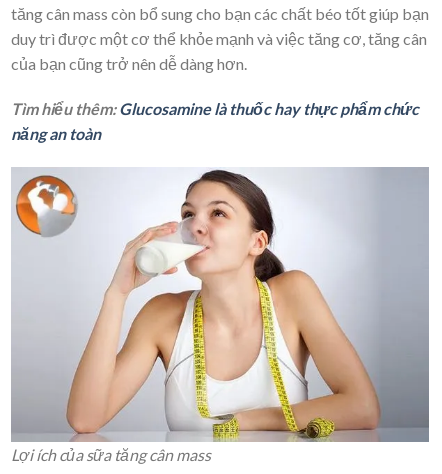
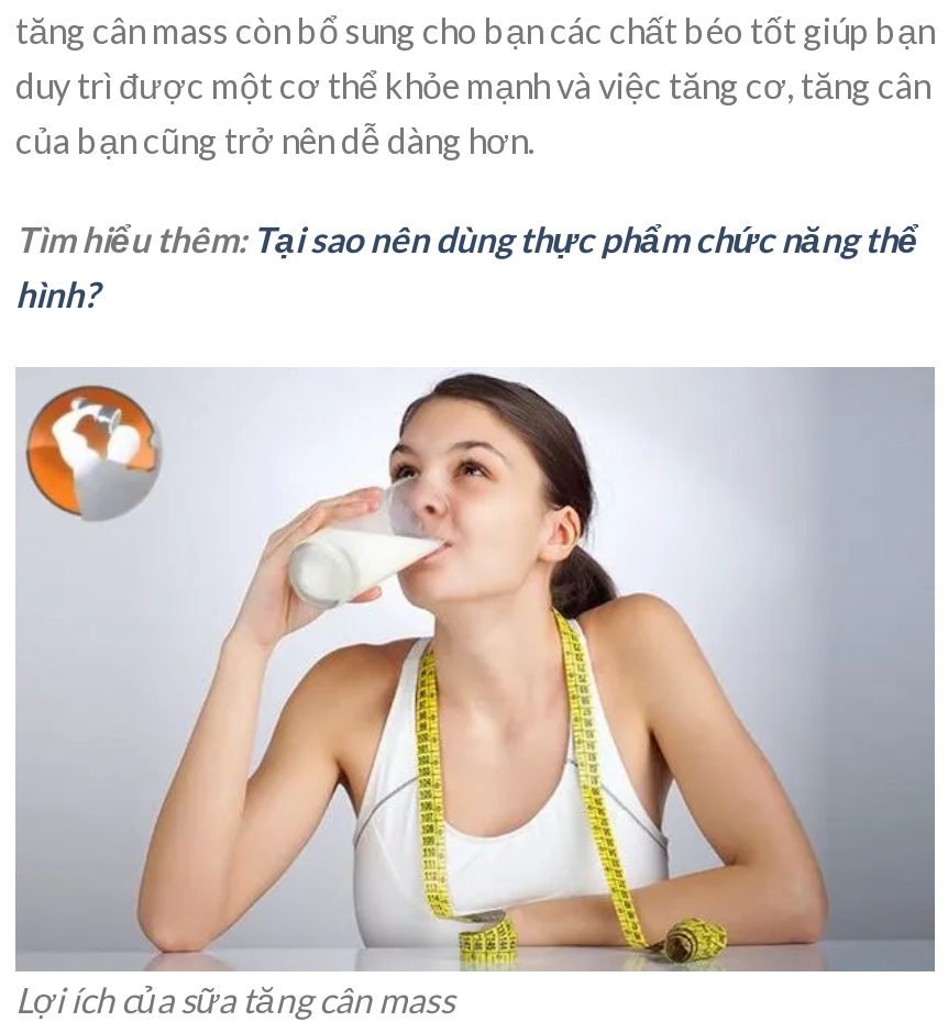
[11,99,419,143] Tìm hiểu thêm: Glucosamine là thuốc hay thực phẩm chức | năng an toàn -> [15,219,917,315] Tìm hiểu thêm: Tại sao nên dùng thực phẩm chức năng thể | hình?

